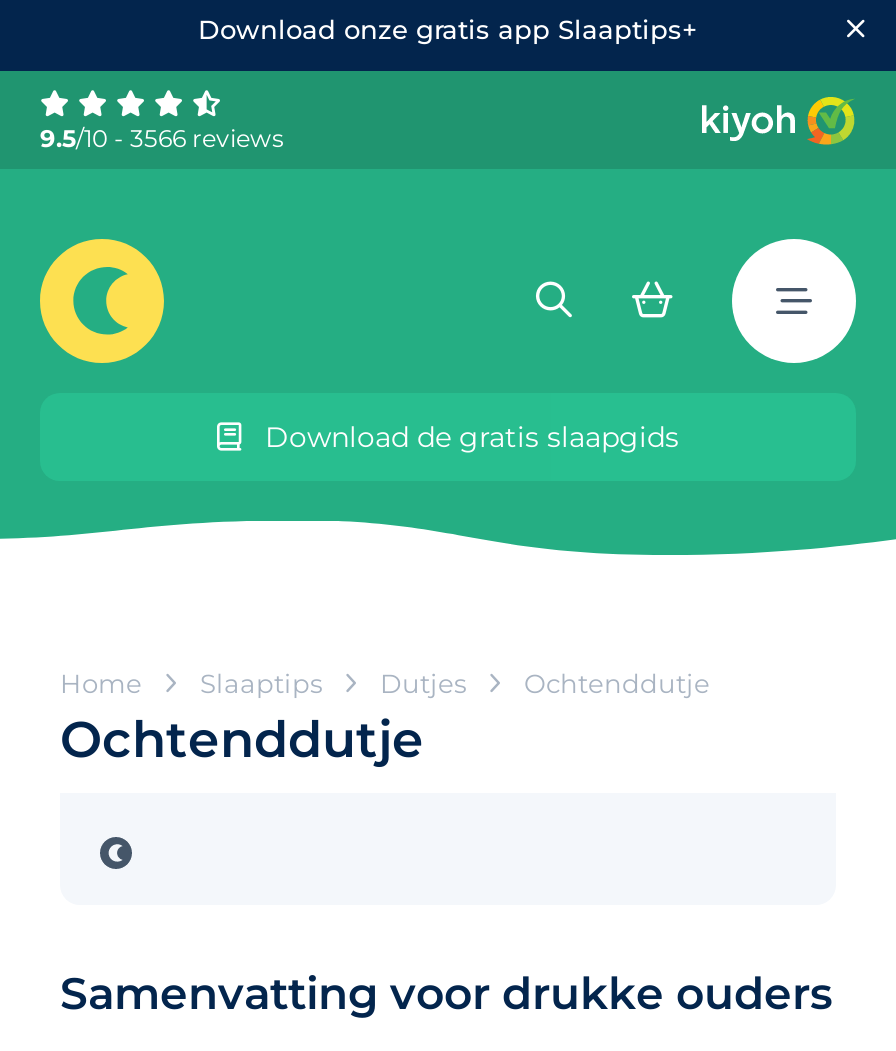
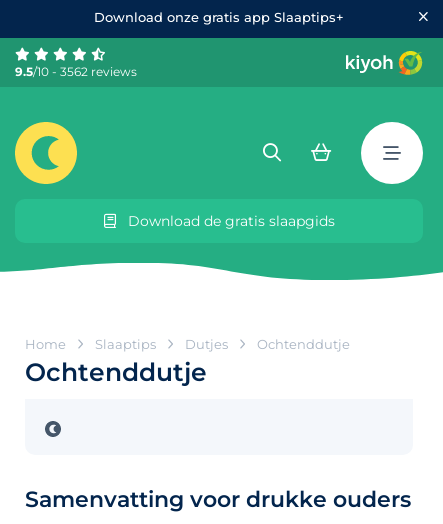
[40,123,284,153] 9.5/10 - 3566 reviews -> [15,64,137,79] 9.5/10 - 3562 reviews

